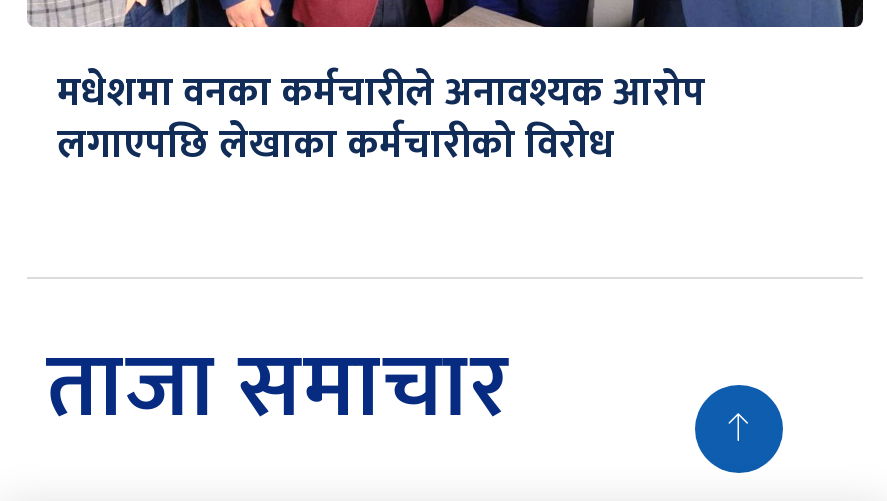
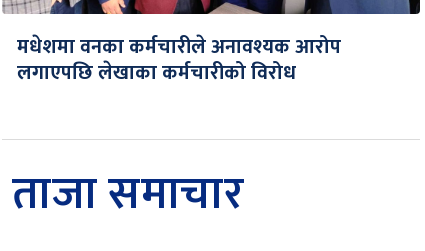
[693,382,785,476] [image] -> none

